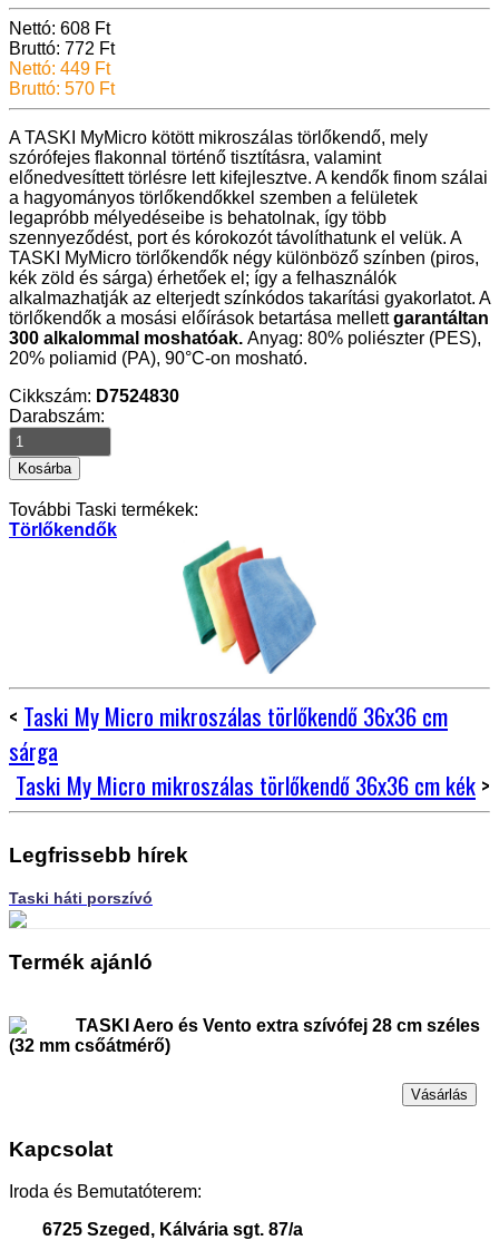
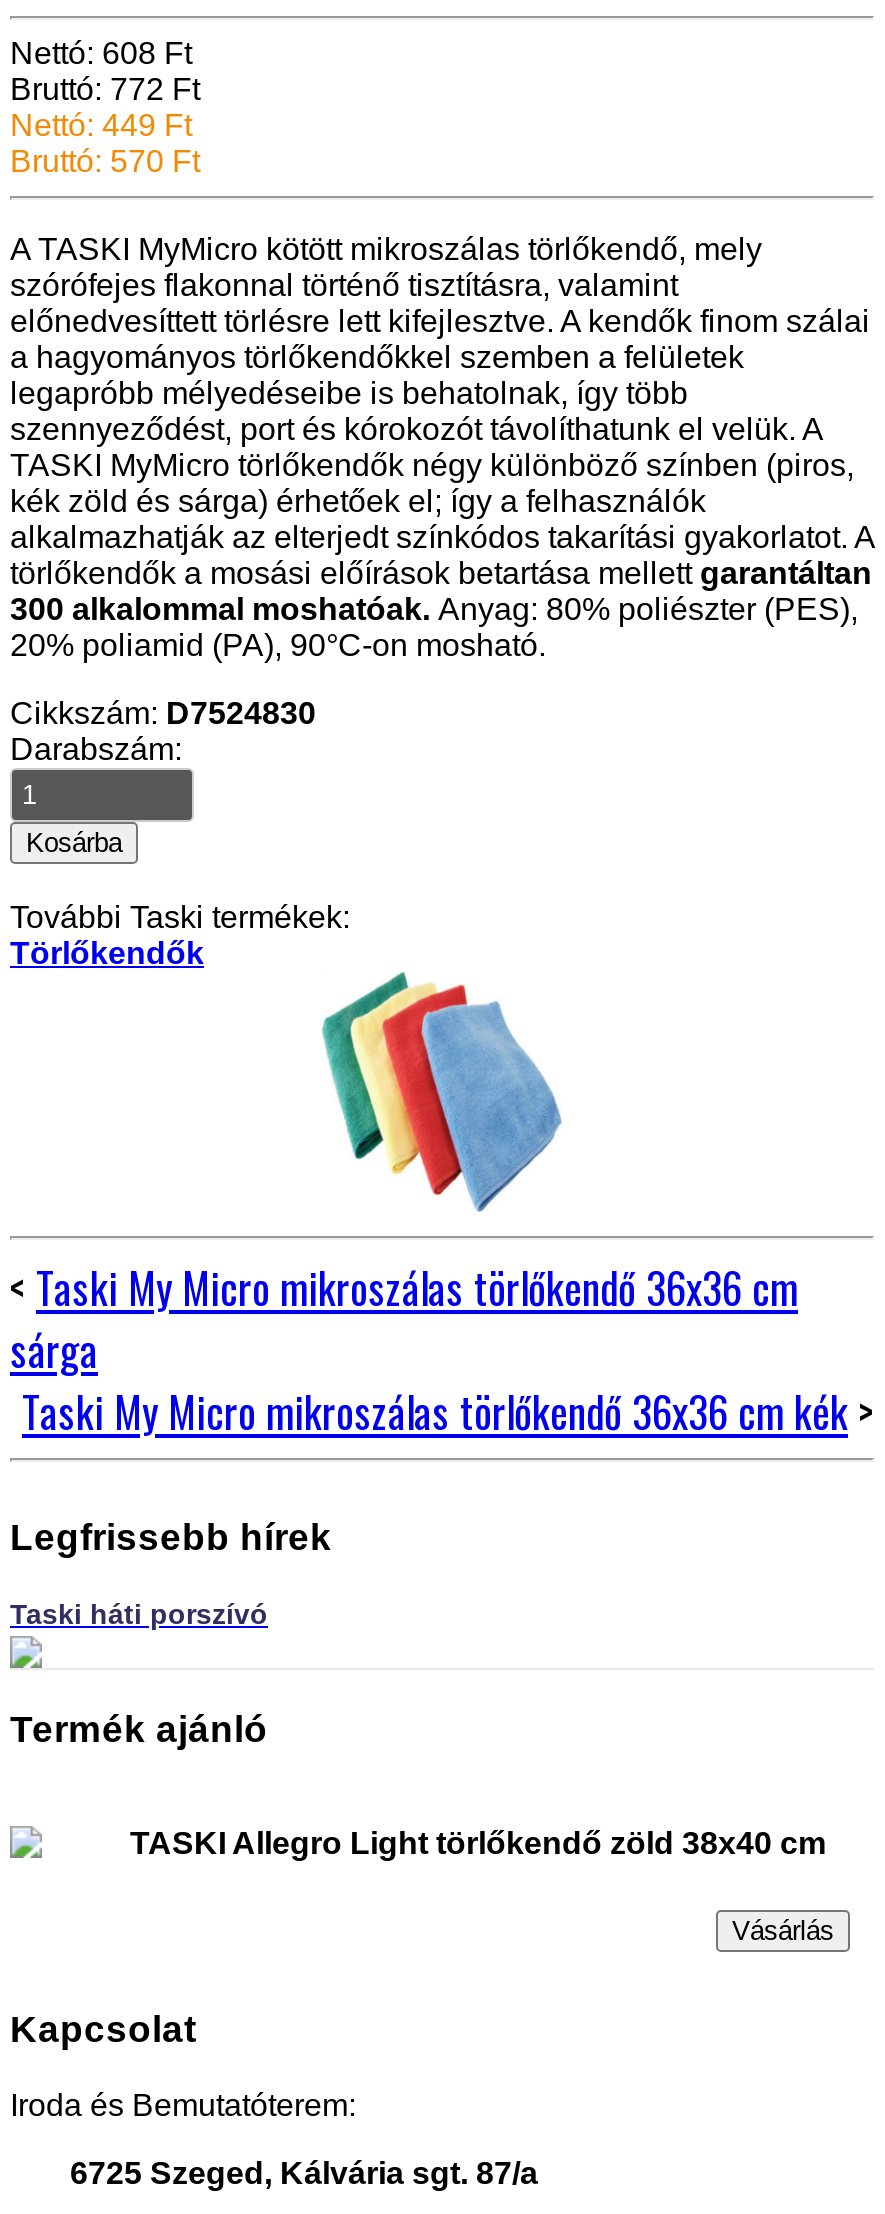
[9,1016,480,1055] TASKI Aero és Vento extra szívófej 28 cm széles | (32 mm csőátmérő) -> [130,1826,826,1860] TASKI Allegro Light törlőkendő zöld 38x40 cm

